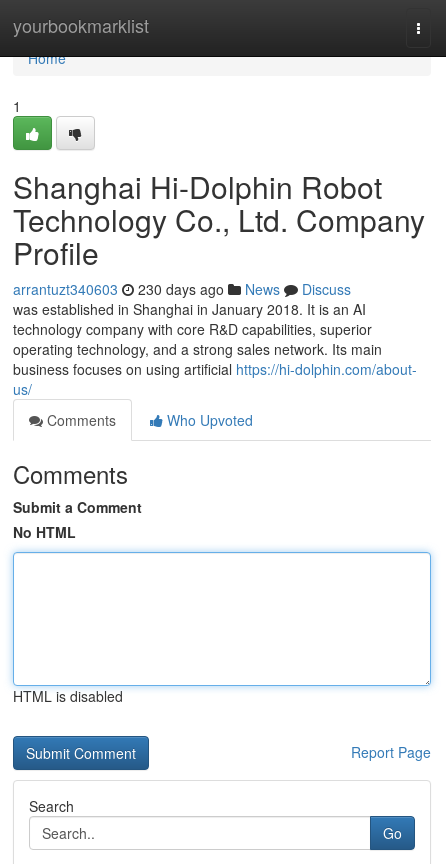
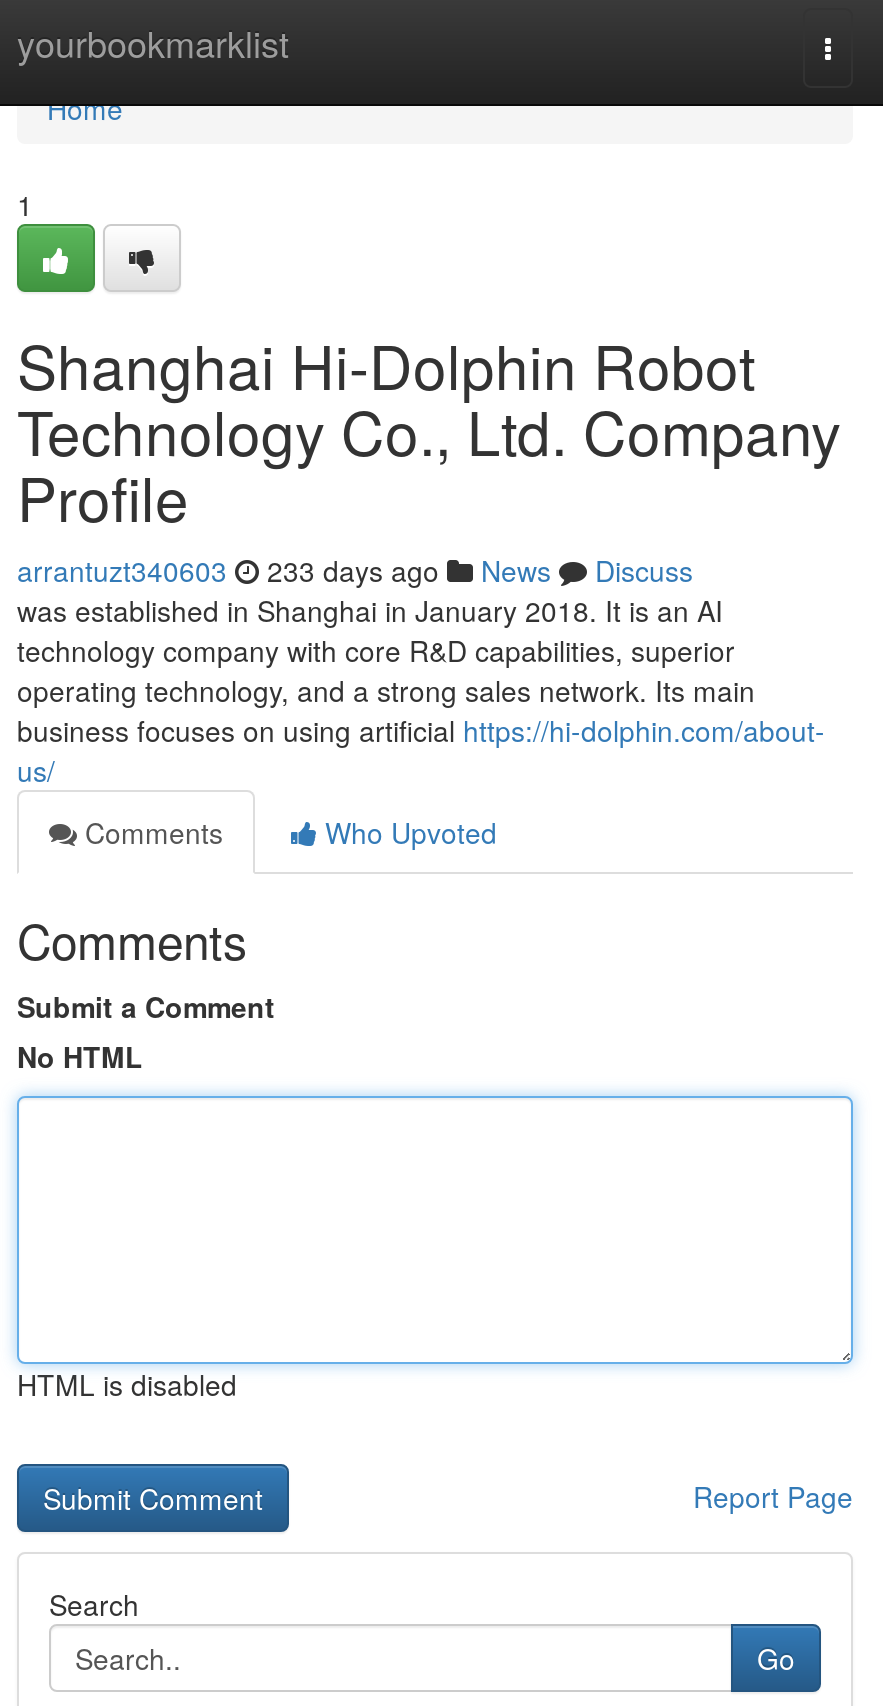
[13,279,351,299] arrantuzt340603 230 days ago News Discuss -> [17,550,693,590] arrantuzt340603 233 days ago News Discuss

